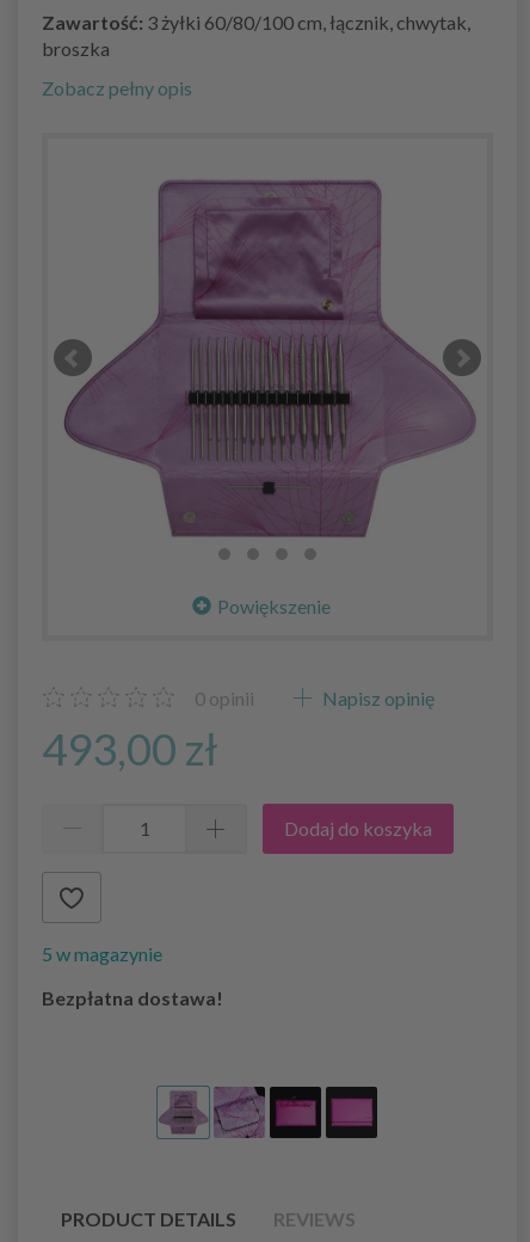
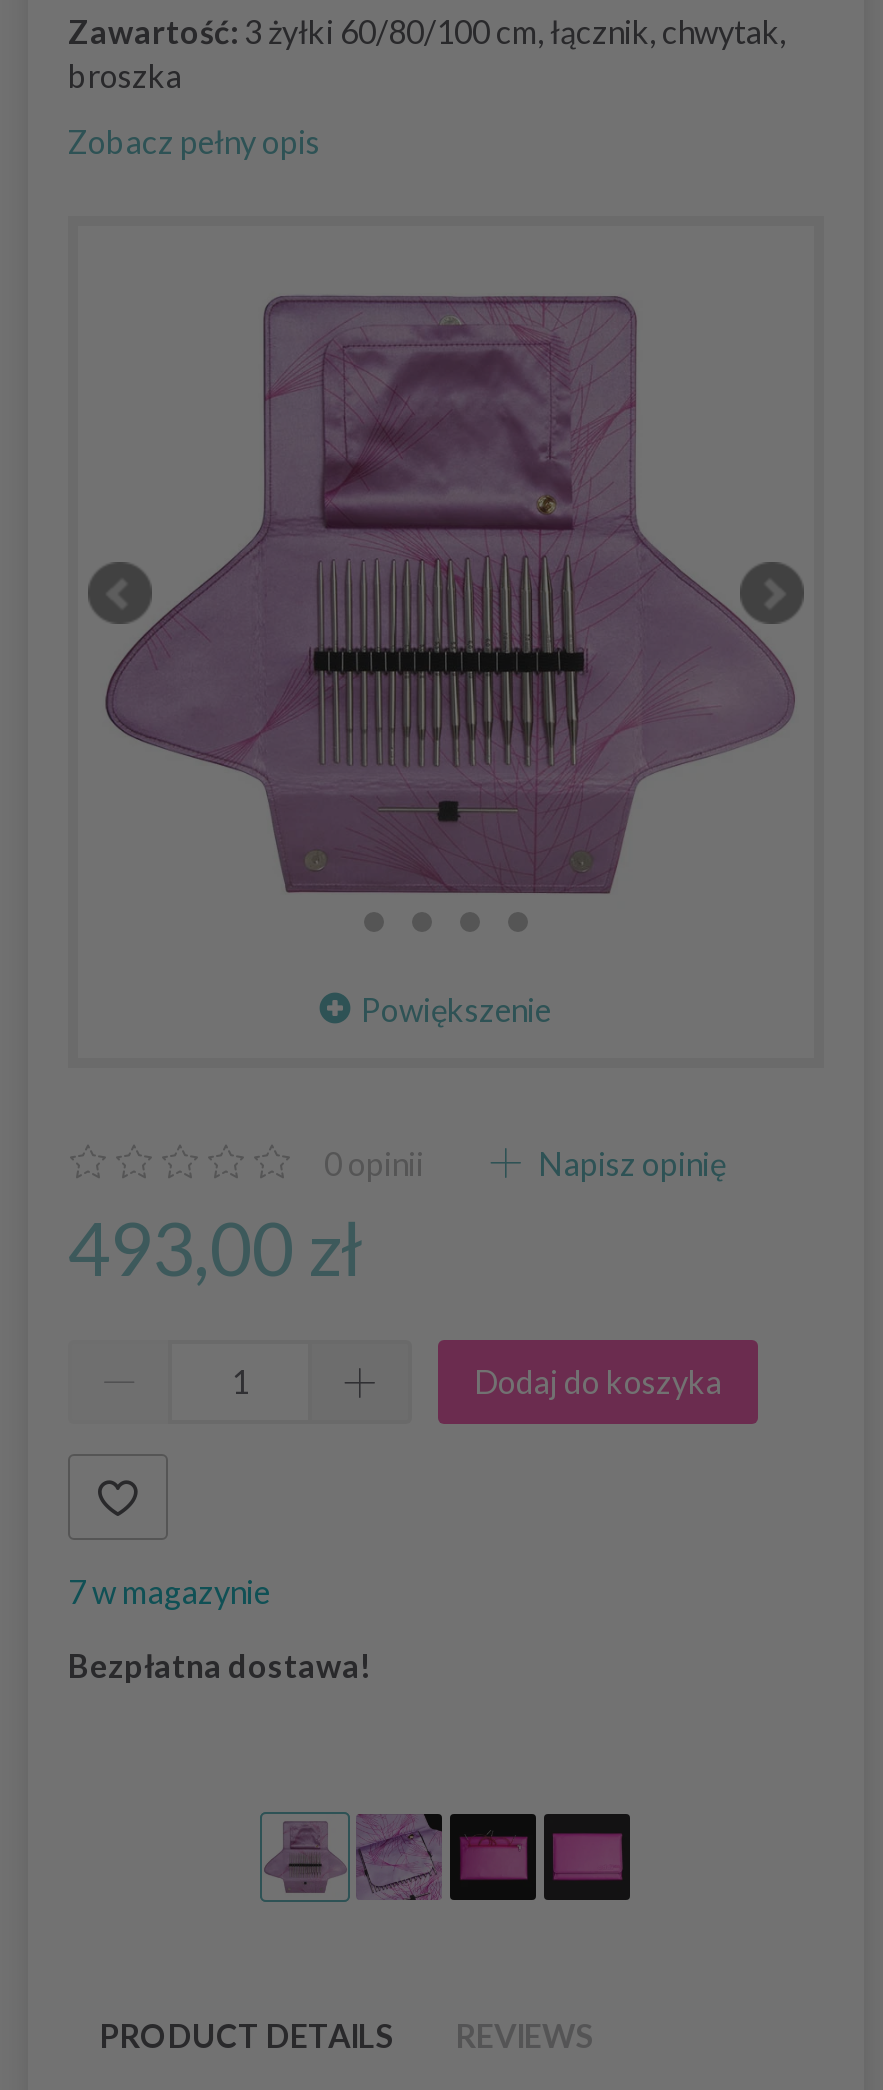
[42,942,162,965] 5 w magazynie -> [68,1571,270,1609] 7 w magazynie

